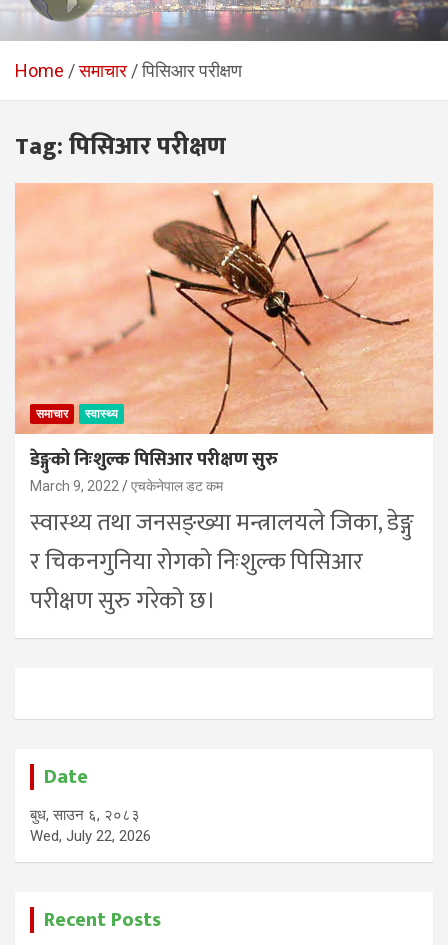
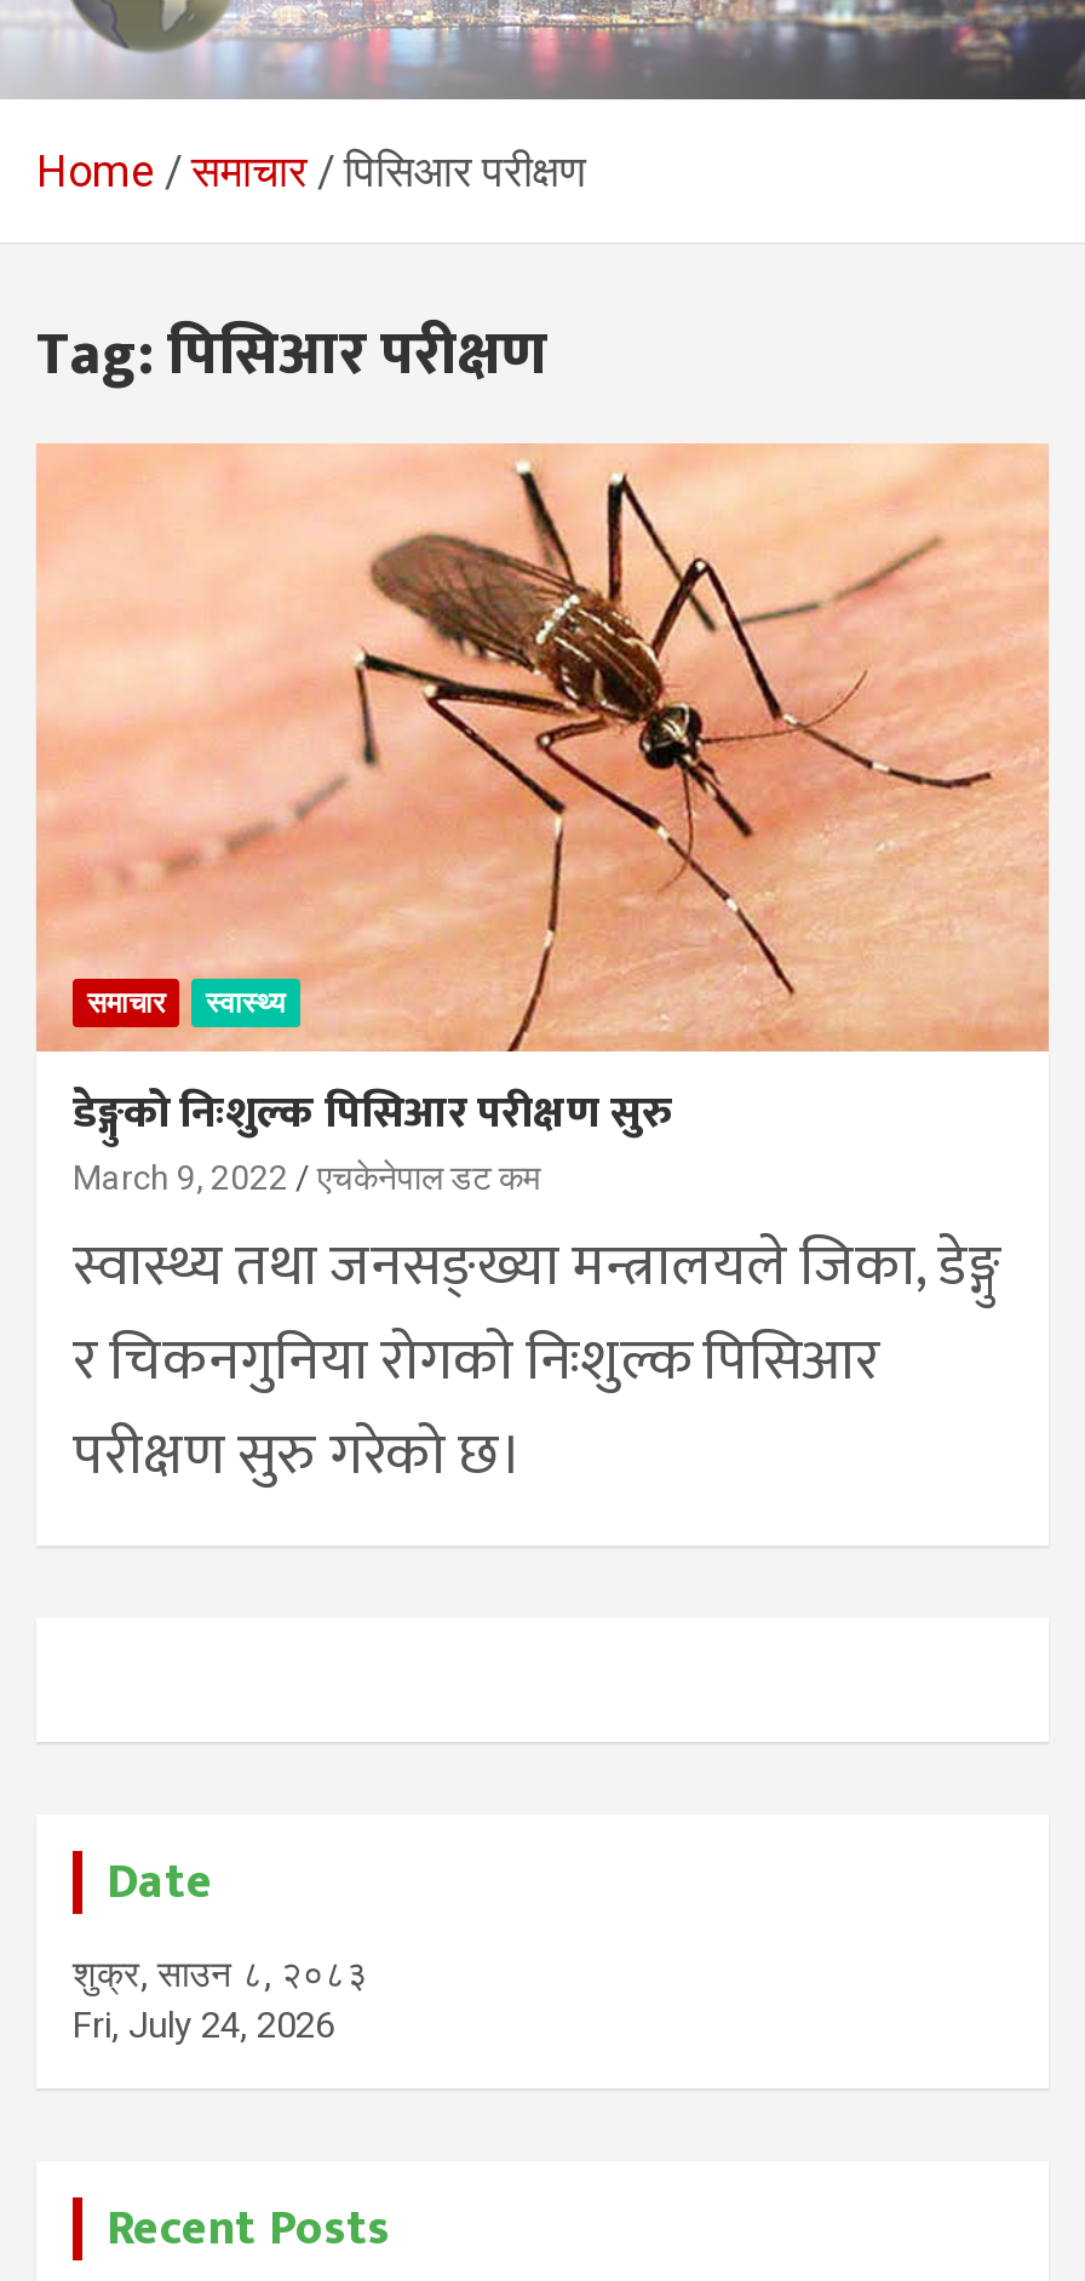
[30,806,140,824] बुध, साउन ६, २०८३ -> [73,1952,368,1996] शुक्र, साउन ८, २०८३
[30,827,151,845] Wed, July 22, 2026 -> [73,2003,334,2047] Fri, July 24, 2026

